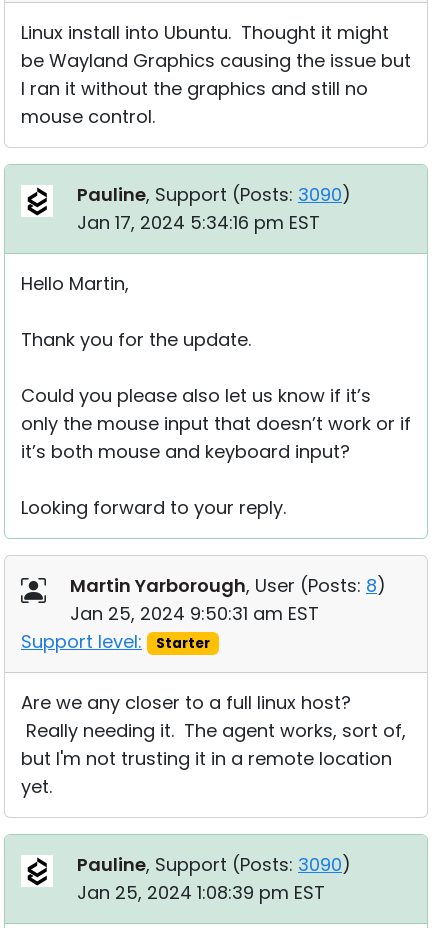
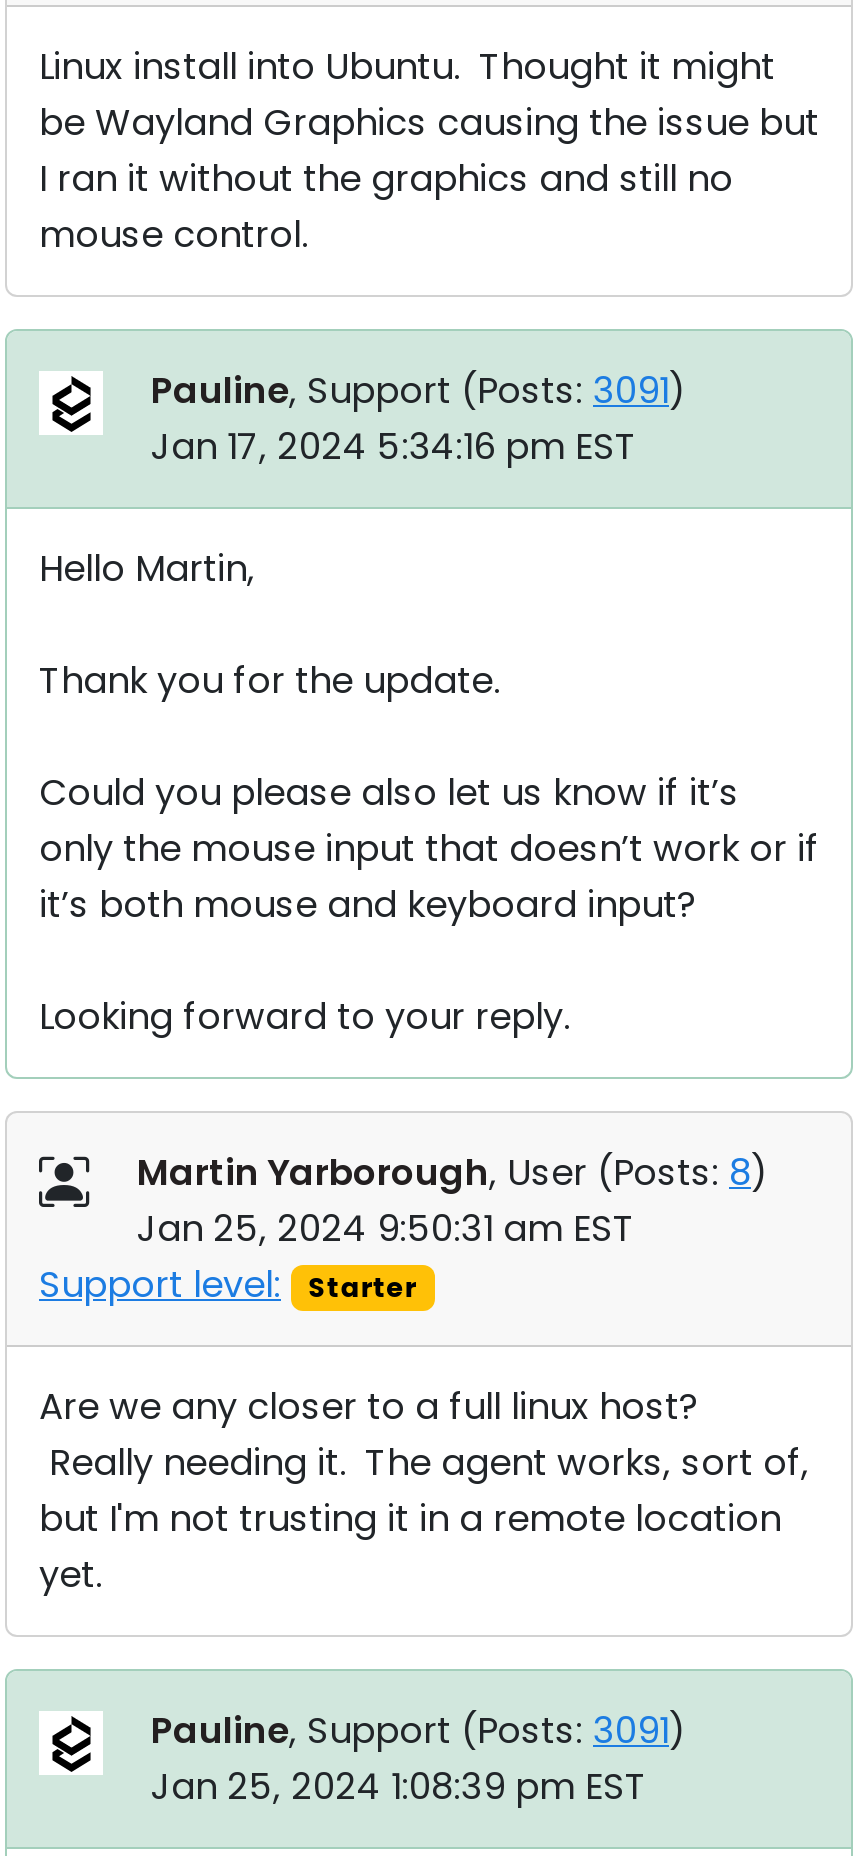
[77,182,351,207] Pauline, Support (Posts: 3090) -> [151,365,687,415] Pauline, Support (Posts: 3091)
[77,852,351,877] Pauline, Support (Posts: 3090) -> [151,1705,687,1755] Pauline, Support (Posts: 3091)

